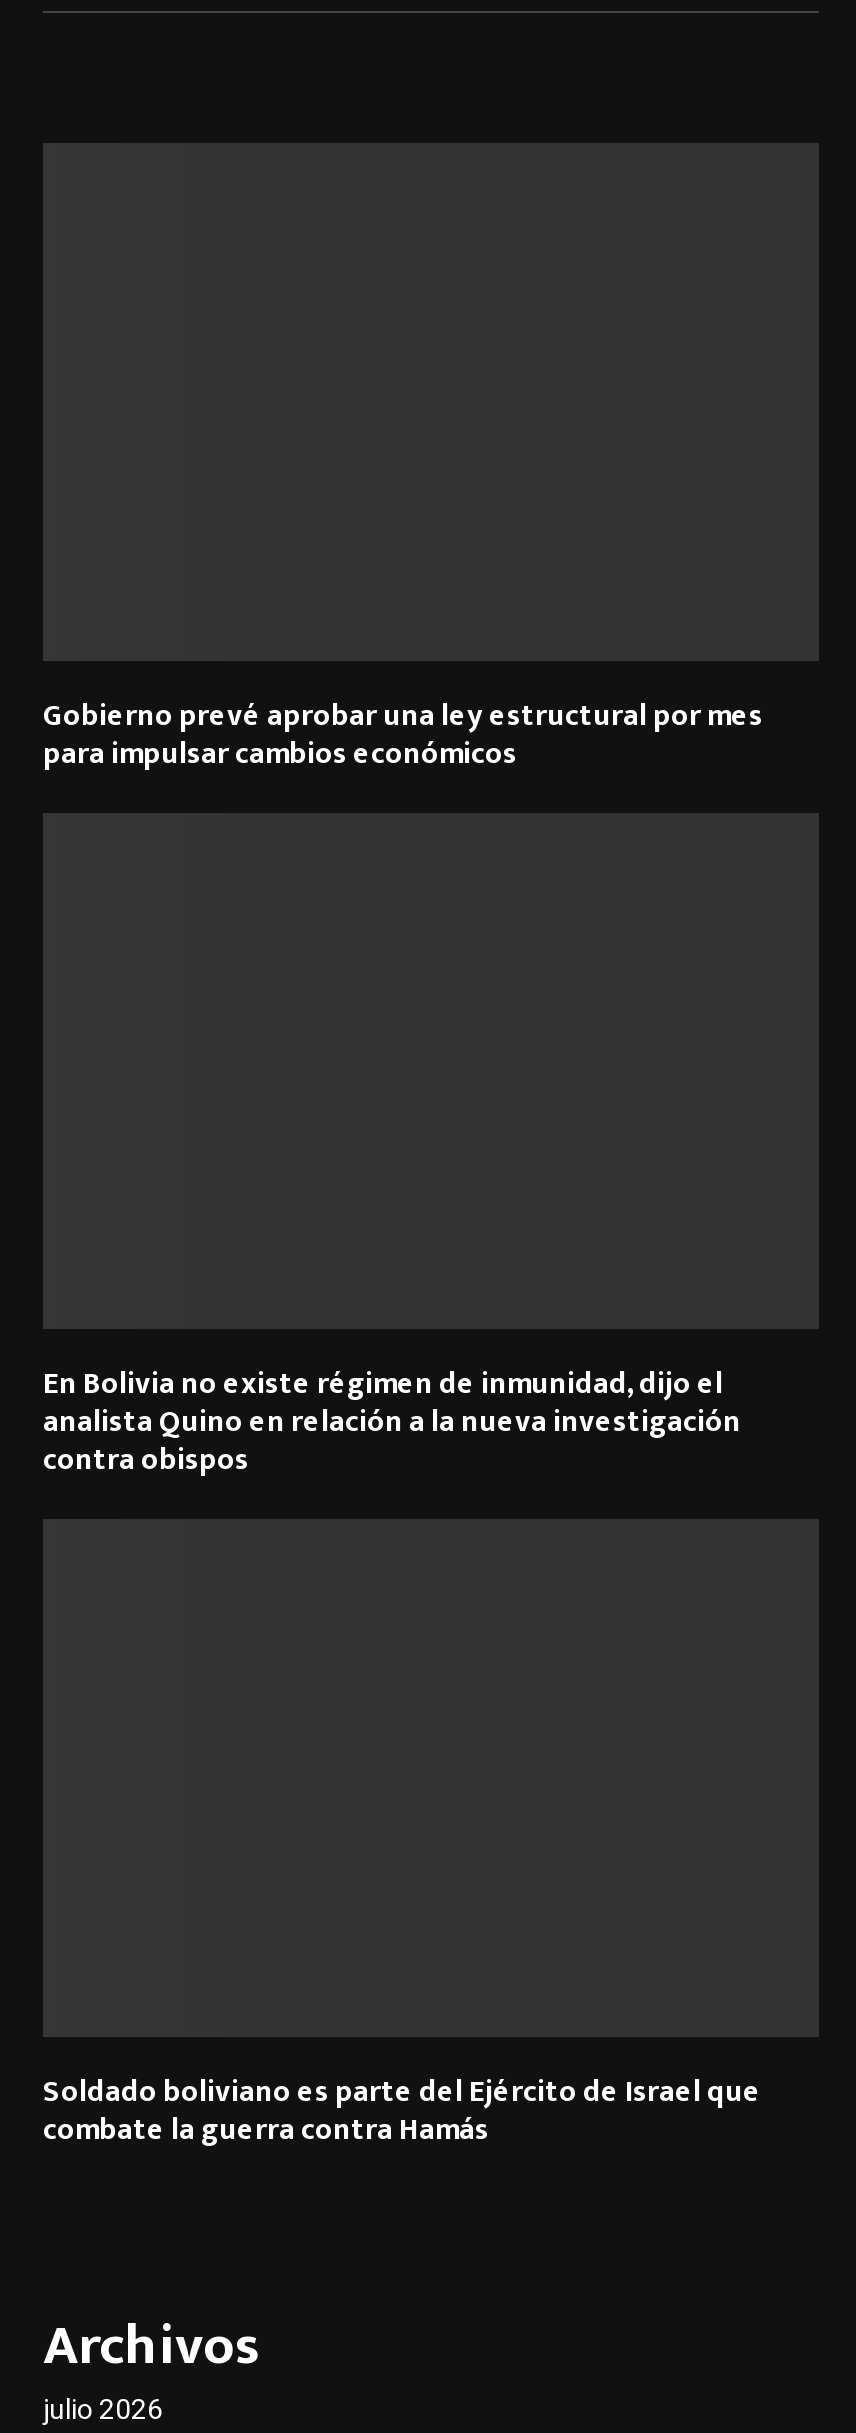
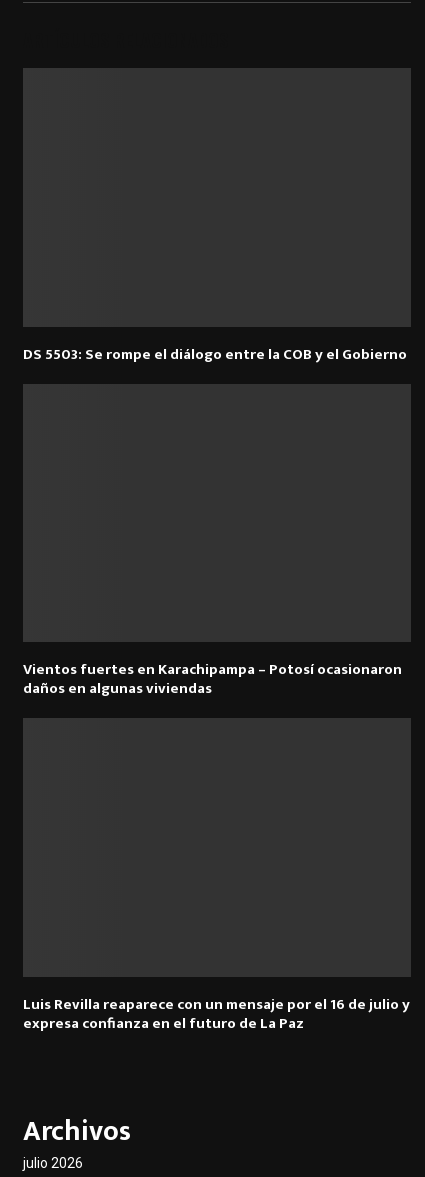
[43,690,763,778] Gobierno prevé aprobar una ley estructural por mes | para impulsar cambios económicos -> [23,341,407,366] DS 5503: Se rompe el diálogo entre la COB y el Gobierno
[43,1359,741,1485] En Bolivia no existe régimen de inmunidad, dijo el | analista Quino en relación a la nueva investigación | contra obispos -> [23,657,402,701] Vientos fuertes en Karachipampa – Potosí ocasionaron | daños en algunas viviendas
[43,2067,761,2155] Soldado boliviano es parte del Ejército de Israel que | combate la guerra contra Hamás -> [23,992,410,1036] Luis Revilla reaparece con un mensaje por el 16 de julio y | expresa confianza en el futuro de La Paz

